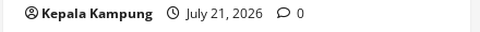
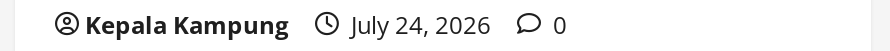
[41,4,304,22] Kepala Kampung July 21, 2026 0 -> [85,7,567,41] Kepala Kampung July 24, 2026 0

